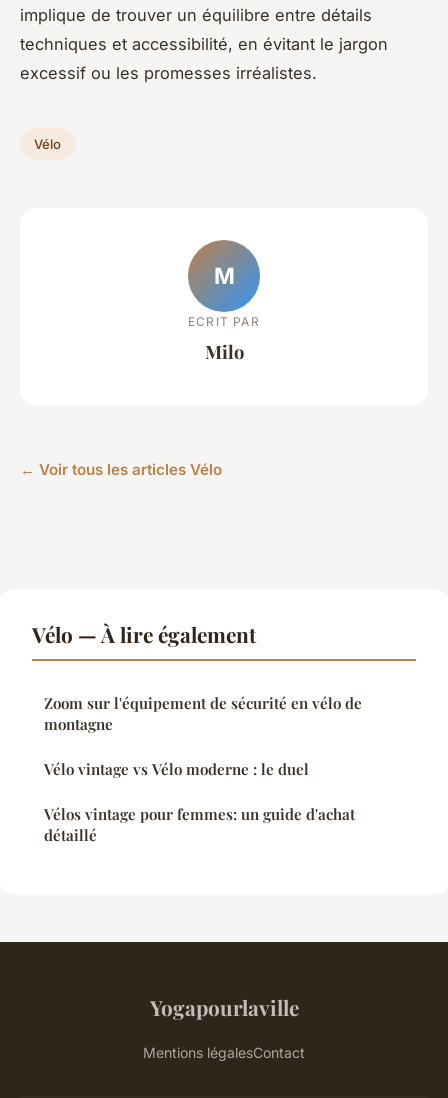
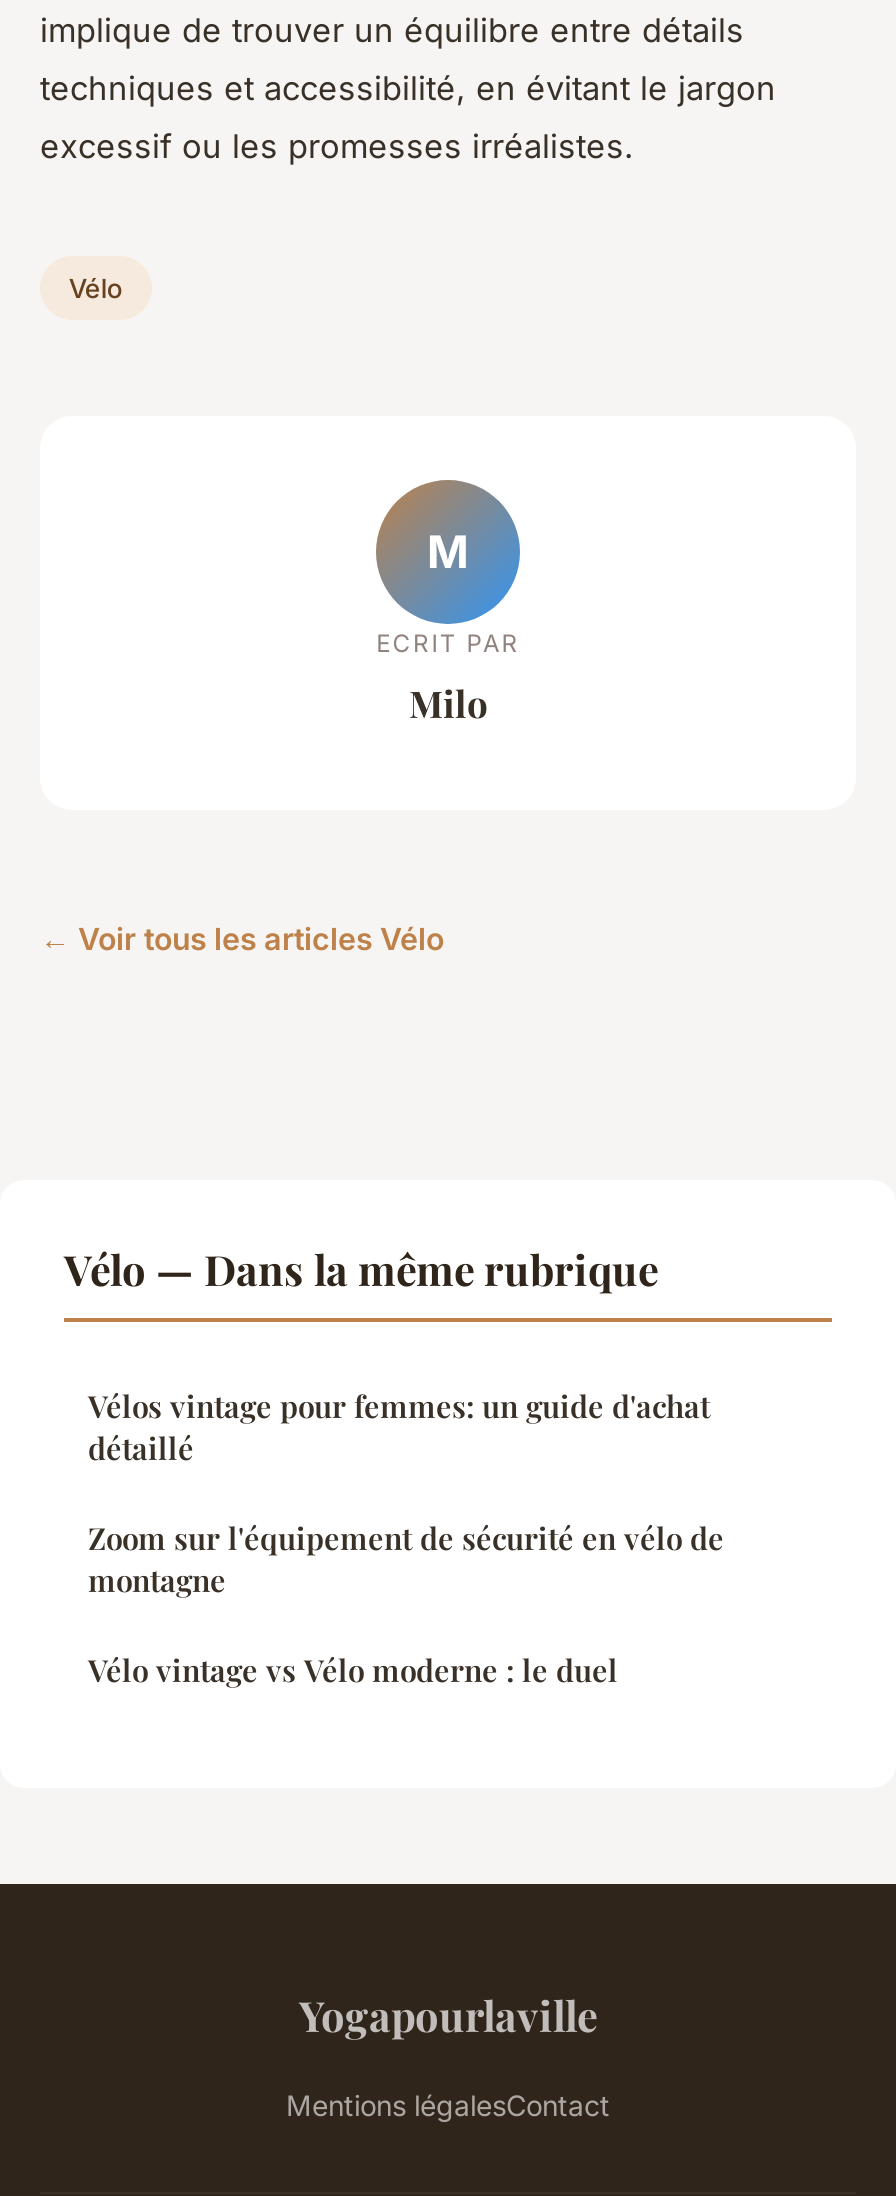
[32,620,256,648] Vélo — À lire également -> [64,1240,658,1296] Vélo — Dans la même rubrique
moved [44,693,362,779] -> [88,1518,724,1690]: Zoom sur l'équipement de sécurité en vélo de | montagne | Vélo vintage vs Vélo moderne : le duel
moved [44,804,355,845] -> [88,1386,710,1468]: Vélos vintage pour femmes: un guide d'achat | détaillé

